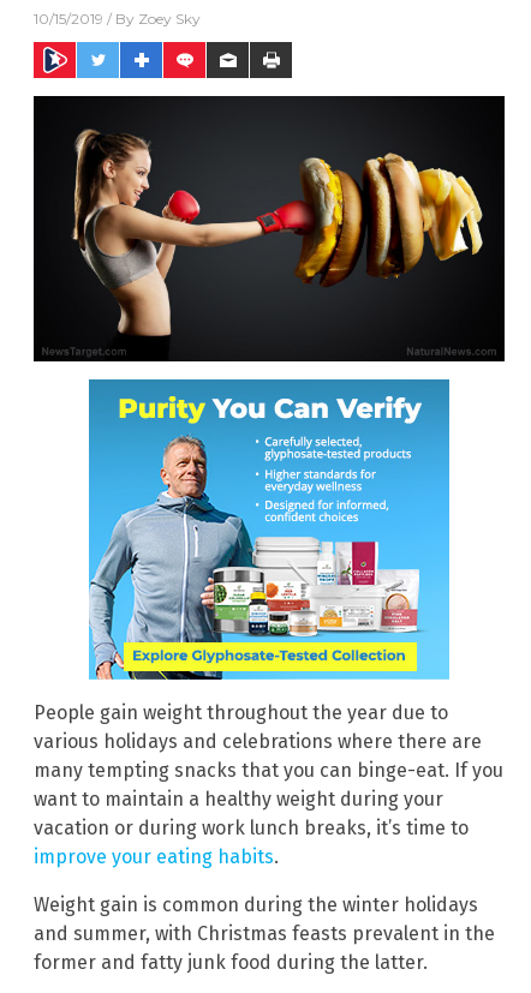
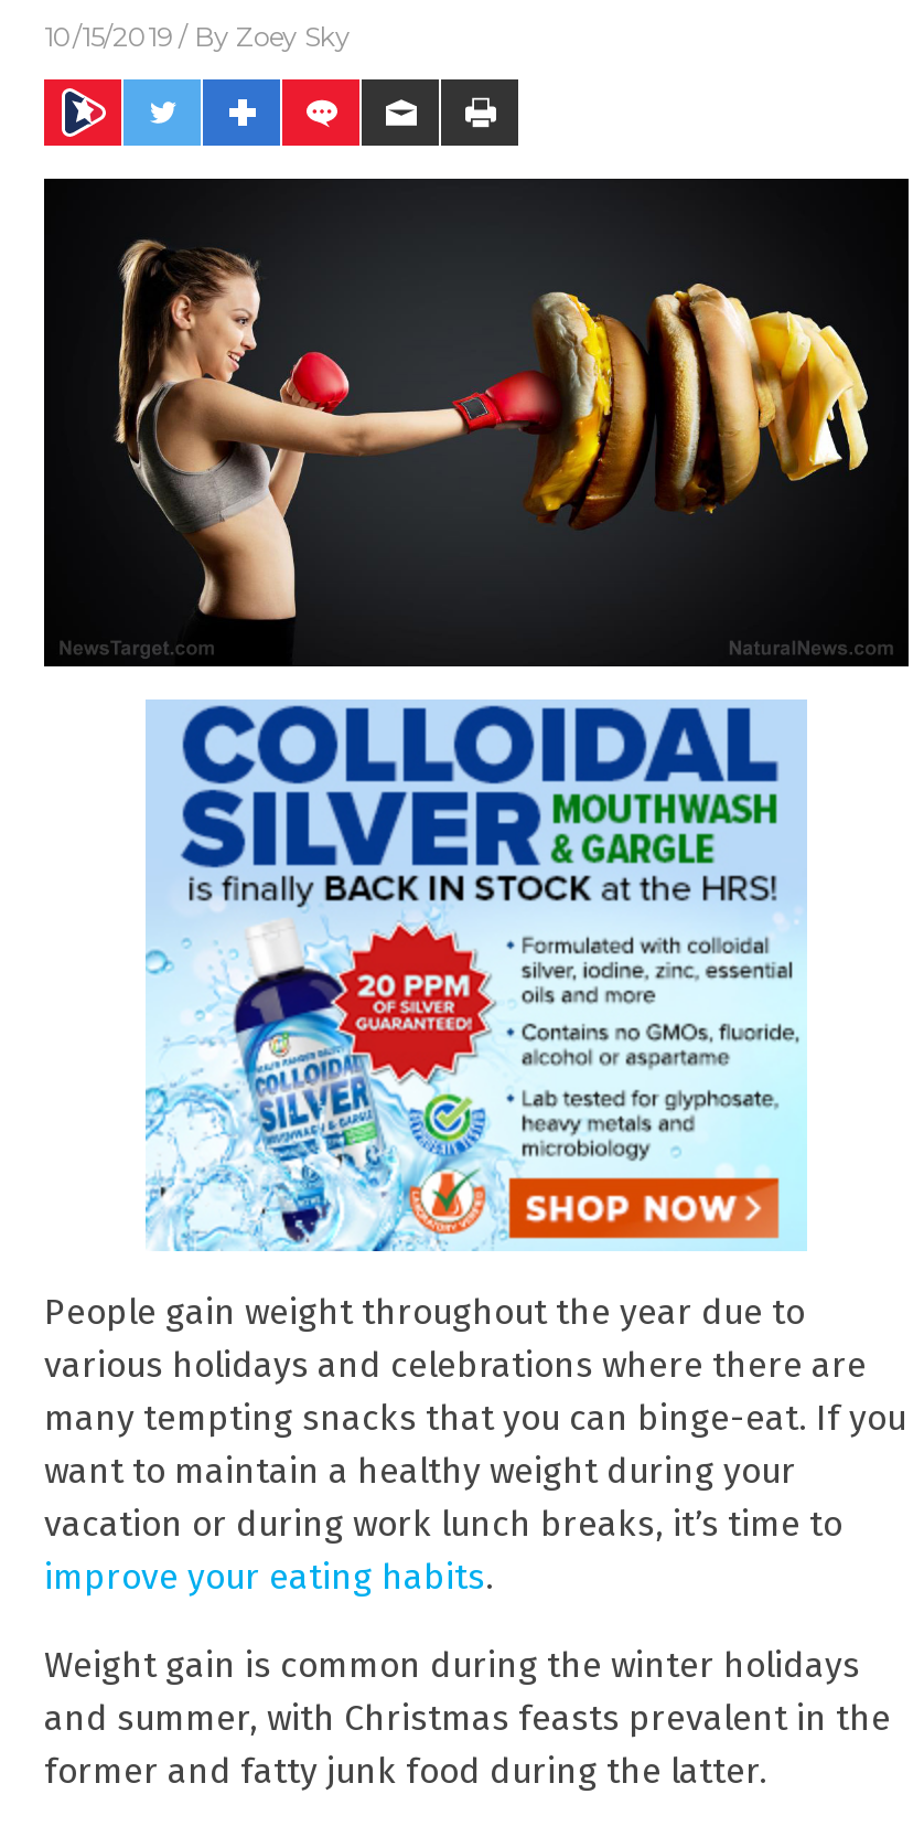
[88,379,449,681] [image] -> [146,702,805,1253] [image]

